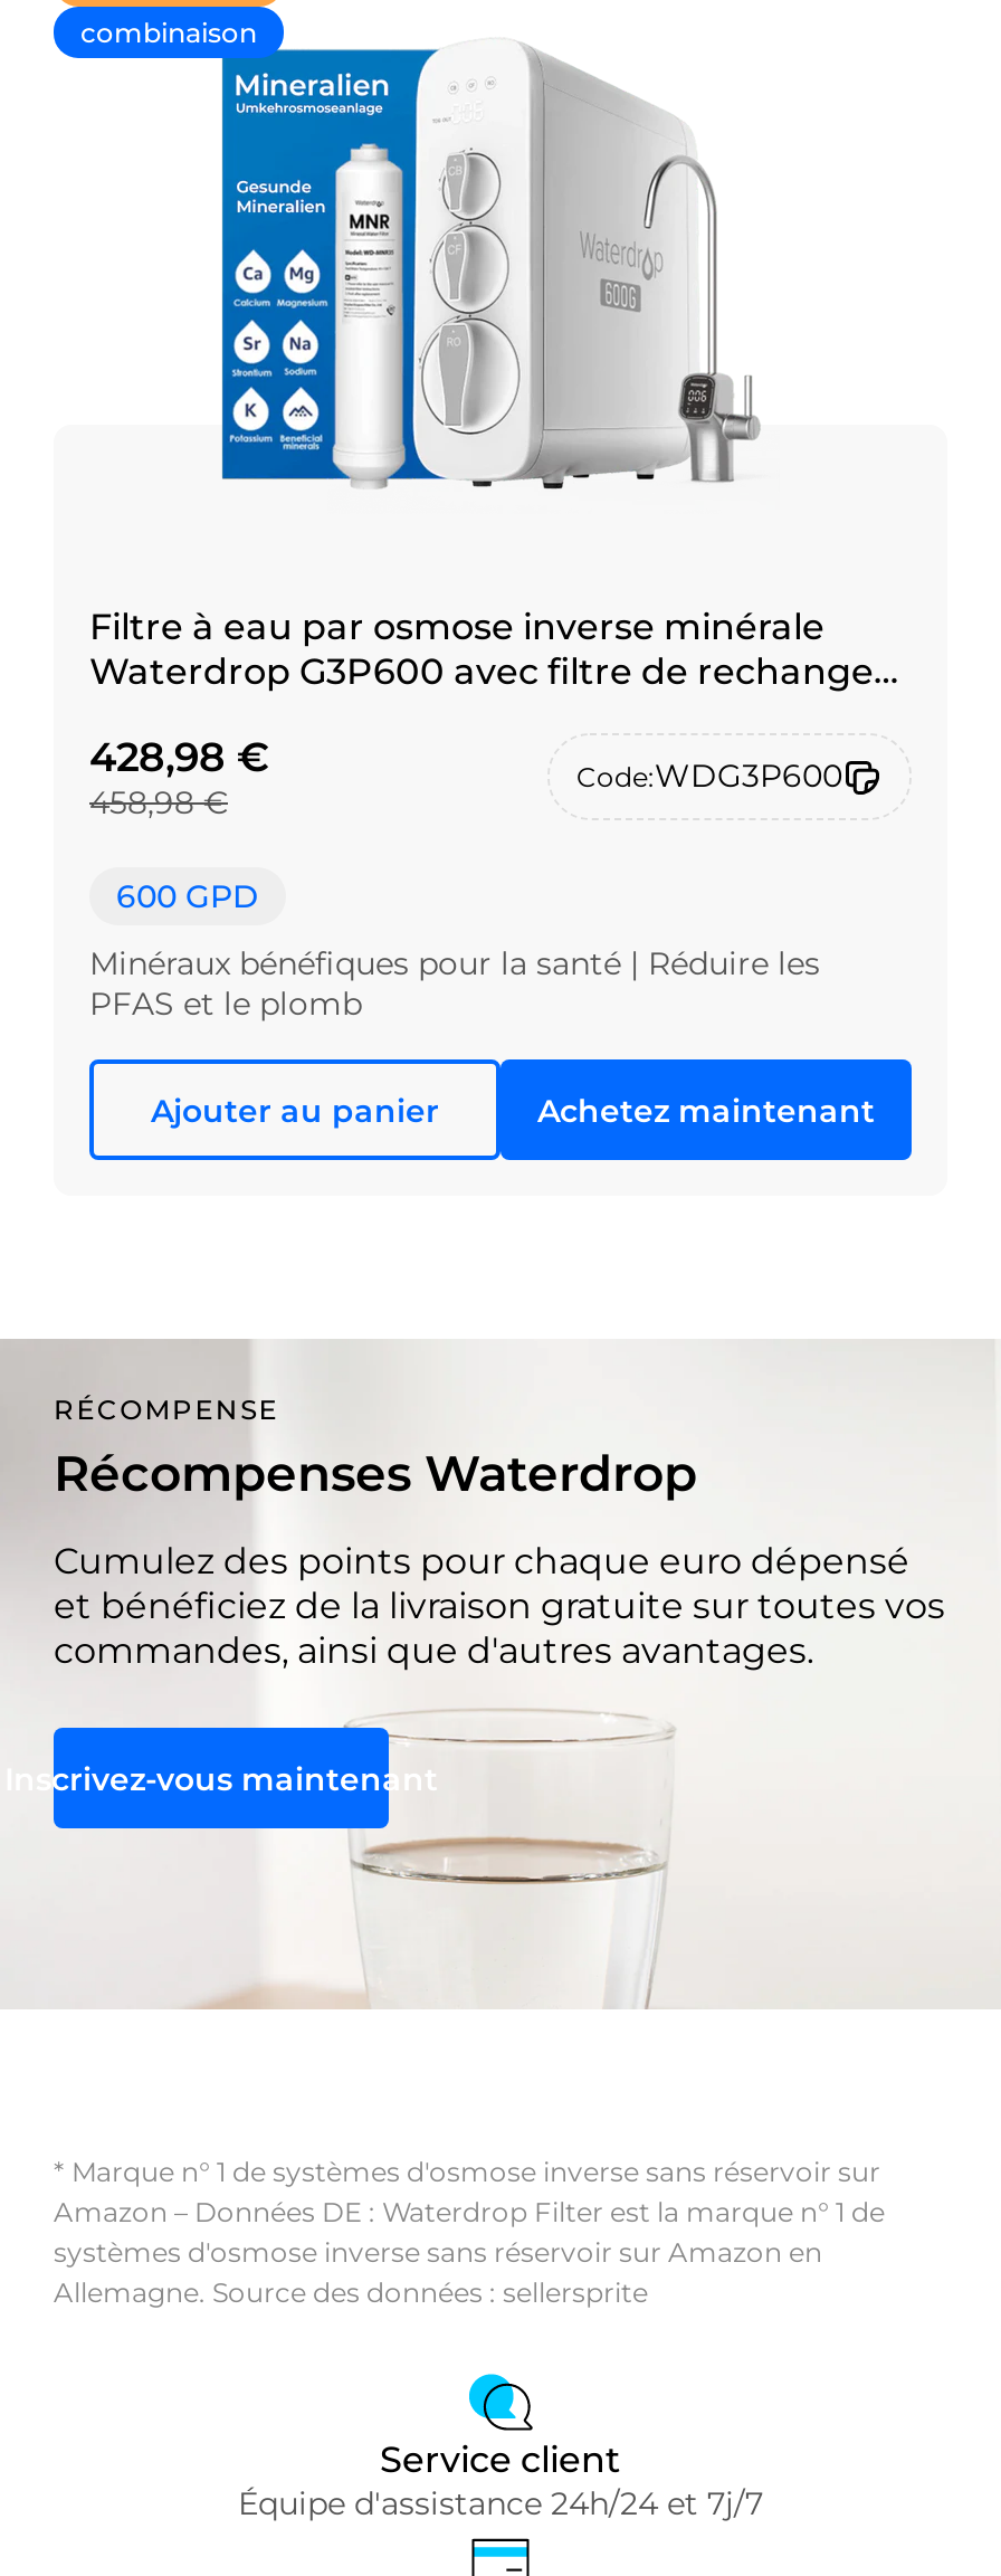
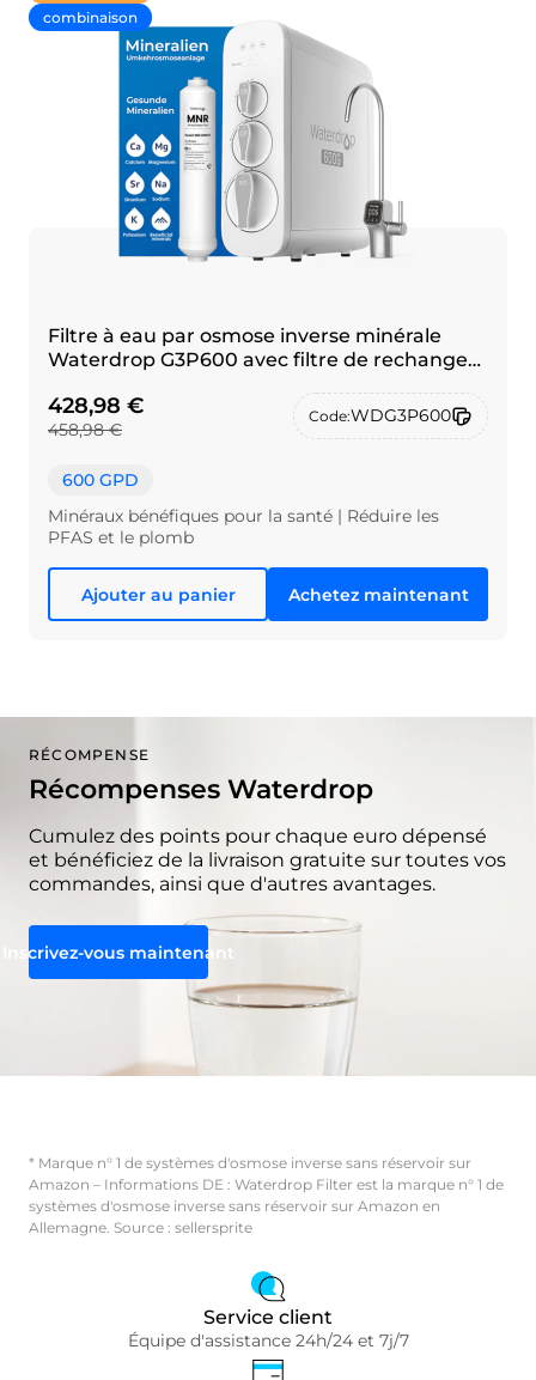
[54,2195,885,2229] Amazon – Données DE : Waterdrop Filter est la marque n° 1 de -> [29,1176,504,1194] Amazon – Informations DE : Waterdrop Filter est la marque n° 1 de
[54,2276,648,2309] Allemagne. Source des données : sellersprite -> [29,1219,252,1237] Allemagne. Source : sellersprite

